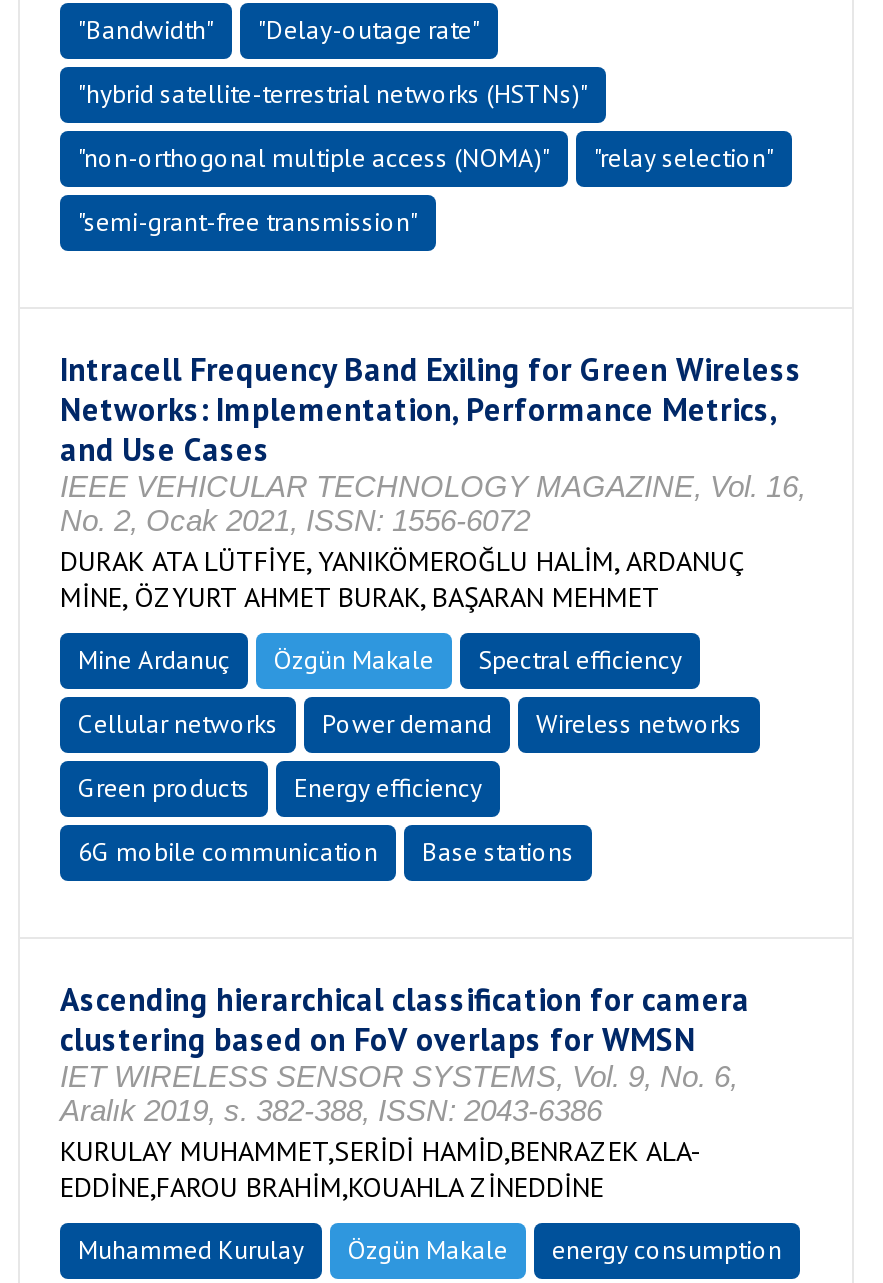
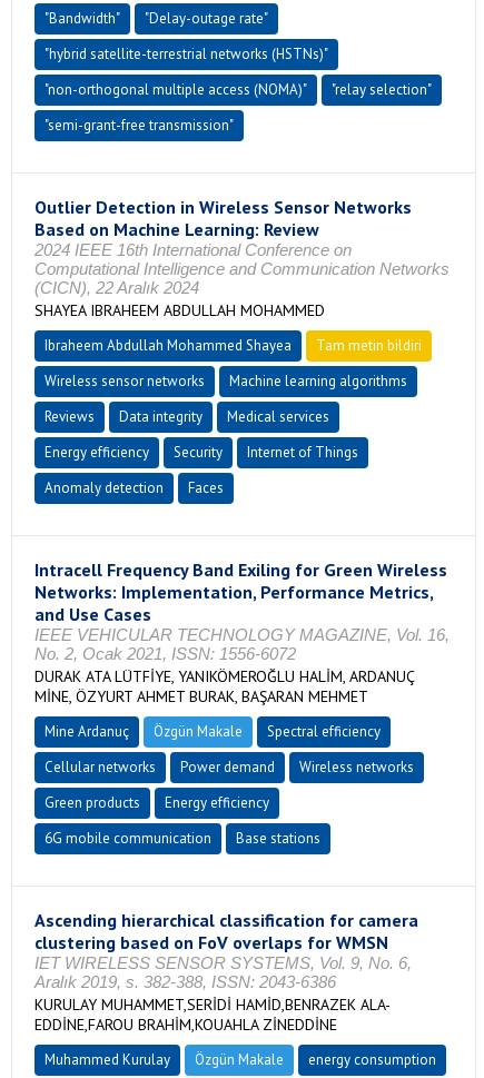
none -> [34,196,450,497] Outlier Detection in Wireless Sensor Networks | Based on Machine Learning: Review | 2024 IEEE 16th International Conference on | Computational Intelligence and Communication Networks | (CICN), 22 Aralık 2024 | SHAYEA IBRAHEEM ABDULLAH MOHAMMED | Ibraheem Abdullah Mohammed Shayea | Tam metin bildiri | Wireless sensor networks | Machine learning algorithms | Reviews | Data integrity | Medical services | Energy efficiency | Security | Internet of Things | Anomaly detection | Faces

